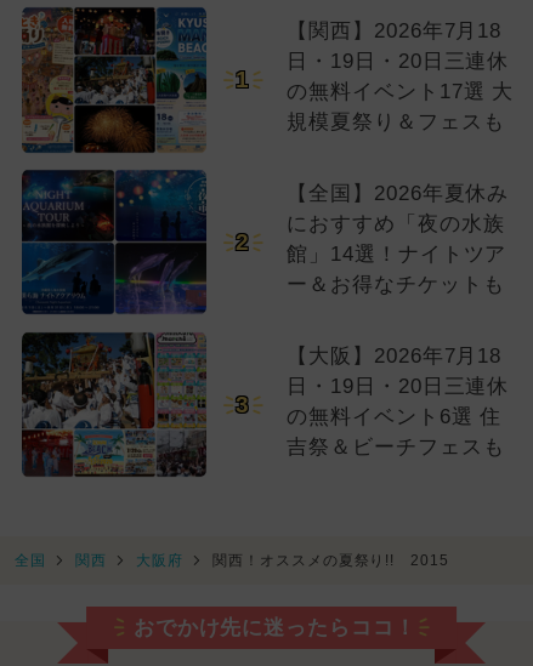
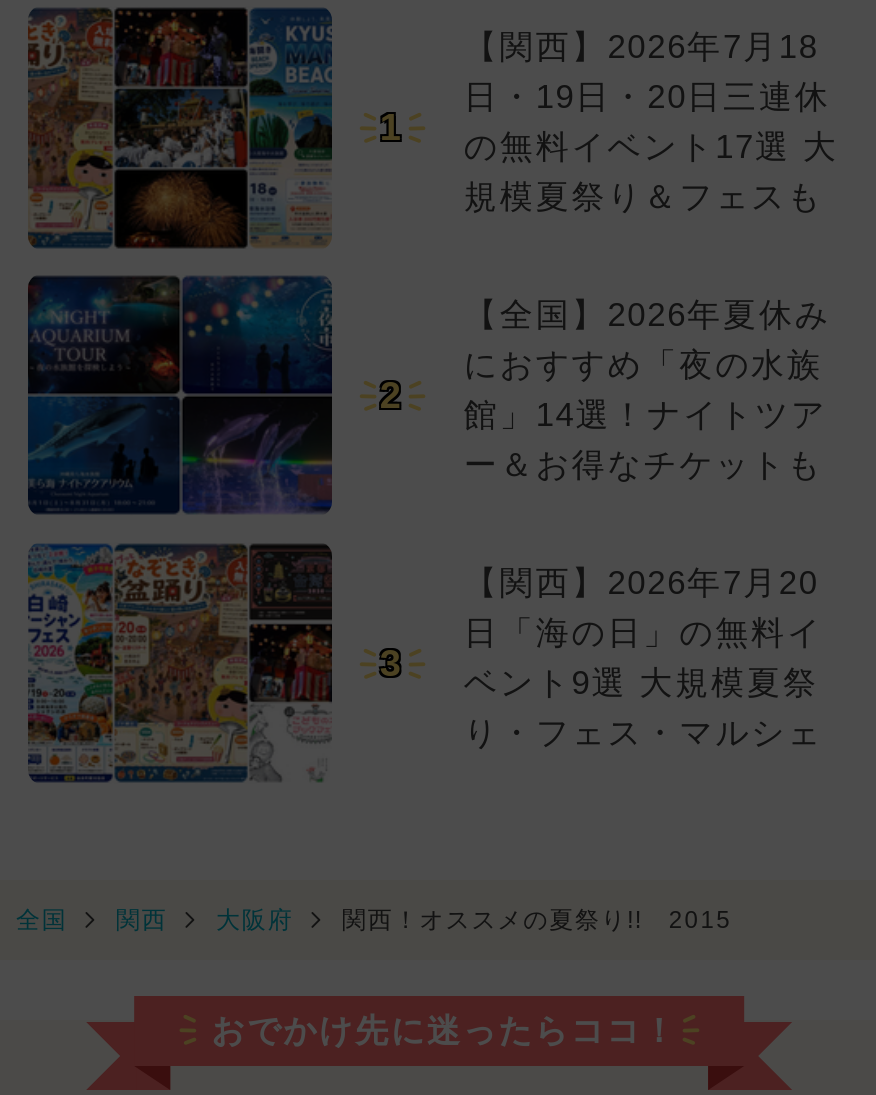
[21,331,208,478] [image] -> [26,542,334,782] [image]
[286,344,509,458] 【大阪】2026年7月18 | 日・19日・20日三連休 | の無料イベント6選 住 | 吉祭＆ビーチフェスも -> [464,563,823,751] 【関西】2026年7月20 | 日「海の日」の無料イ | ベント9選 大規模夏祭 | り・フェス・マルシェ

